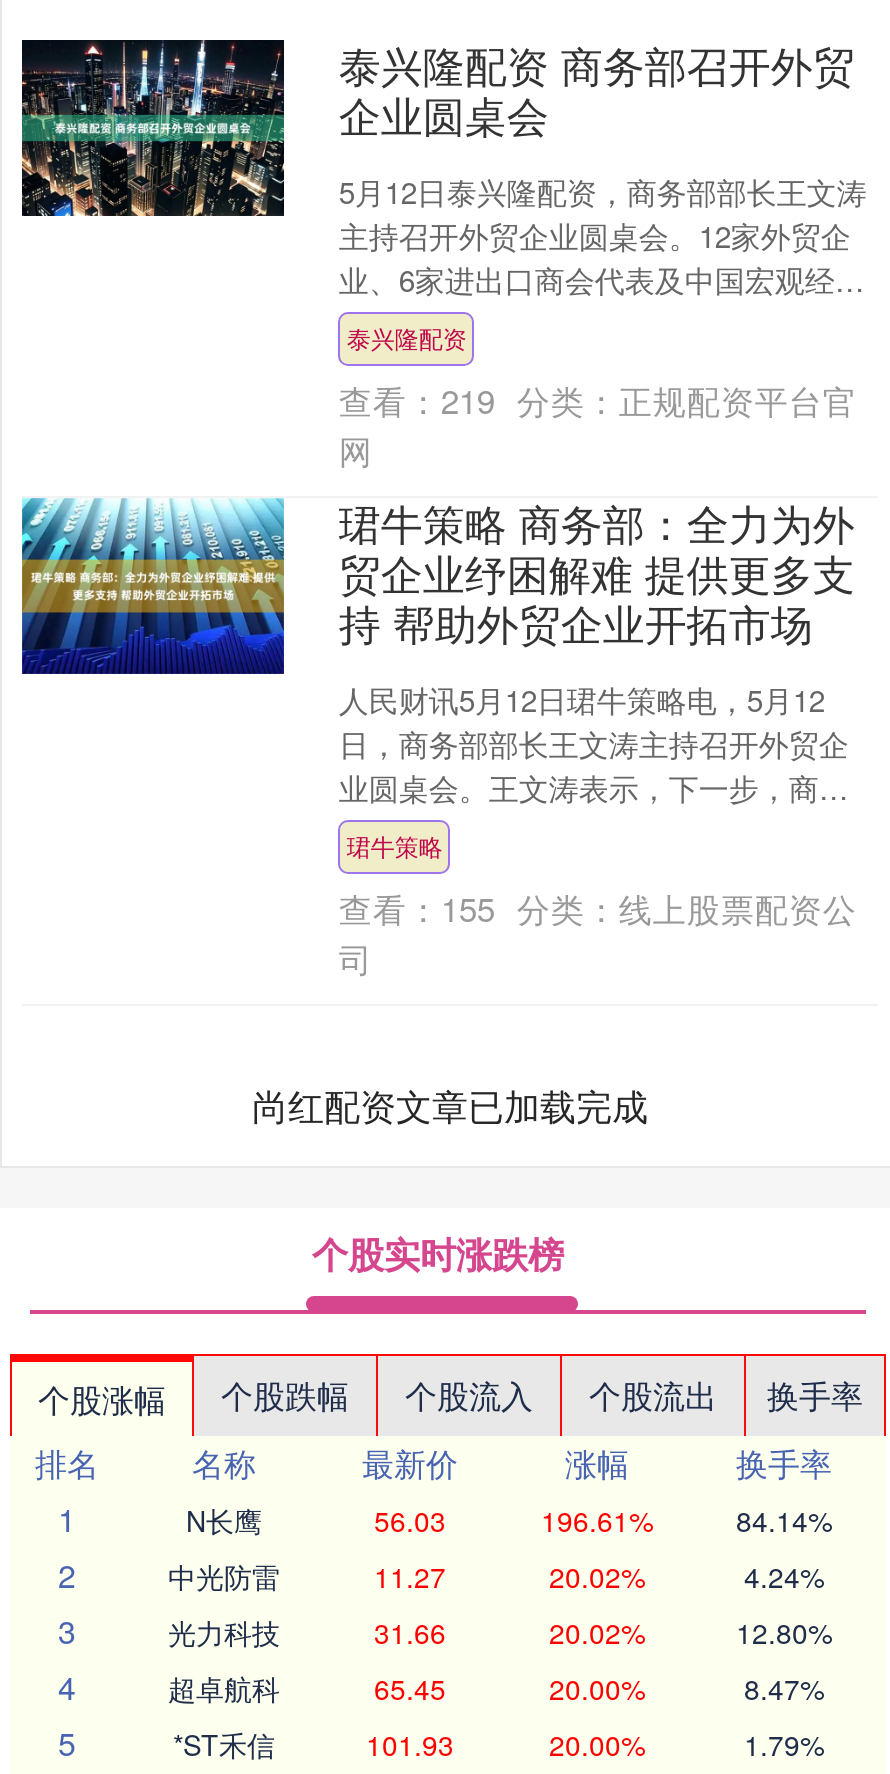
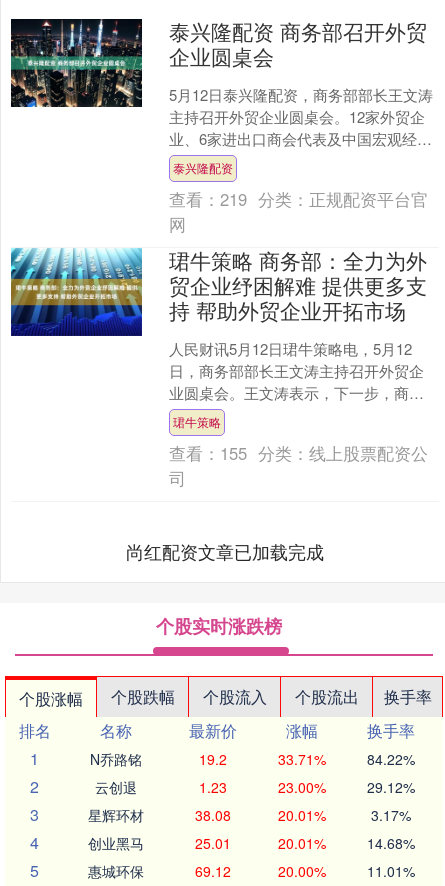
[186,1500,832,1540] N长鹰 | 56.03 | 196.61% | 84.14% -> [90,749,414,769] N乔路铭 | 19.2 | 33.71% | 84.22%
[168,1556,824,1596] 中光防雷 | 11.27 | 20.02% | 4.24% -> [95,777,414,797] 云创退 | 1.23 | 23.00% | 29.12%
[168,1612,832,1652] 光力科技 | 31.66 | 20.02% | 12.80% -> [88,805,410,825] 星辉环材 | 38.08 | 20.01% | 3.17%
[168,1668,824,1708] 超卓航科 | 65.45 | 20.00% | 8.47% -> [88,833,414,853] 创业黑马 | 25.01 | 20.01% | 14.68%
[173,1724,454,1764] *ST禾信 | 101.93 -> [88,861,230,881] 惠城环保 | 69.12
[744,1724,824,1764] 1.79% -> [366,861,414,881] 11.01%

